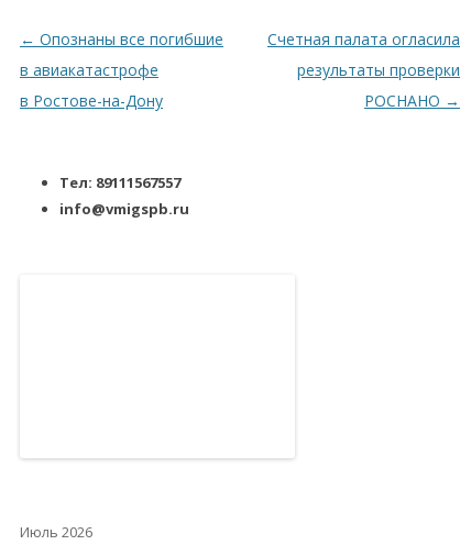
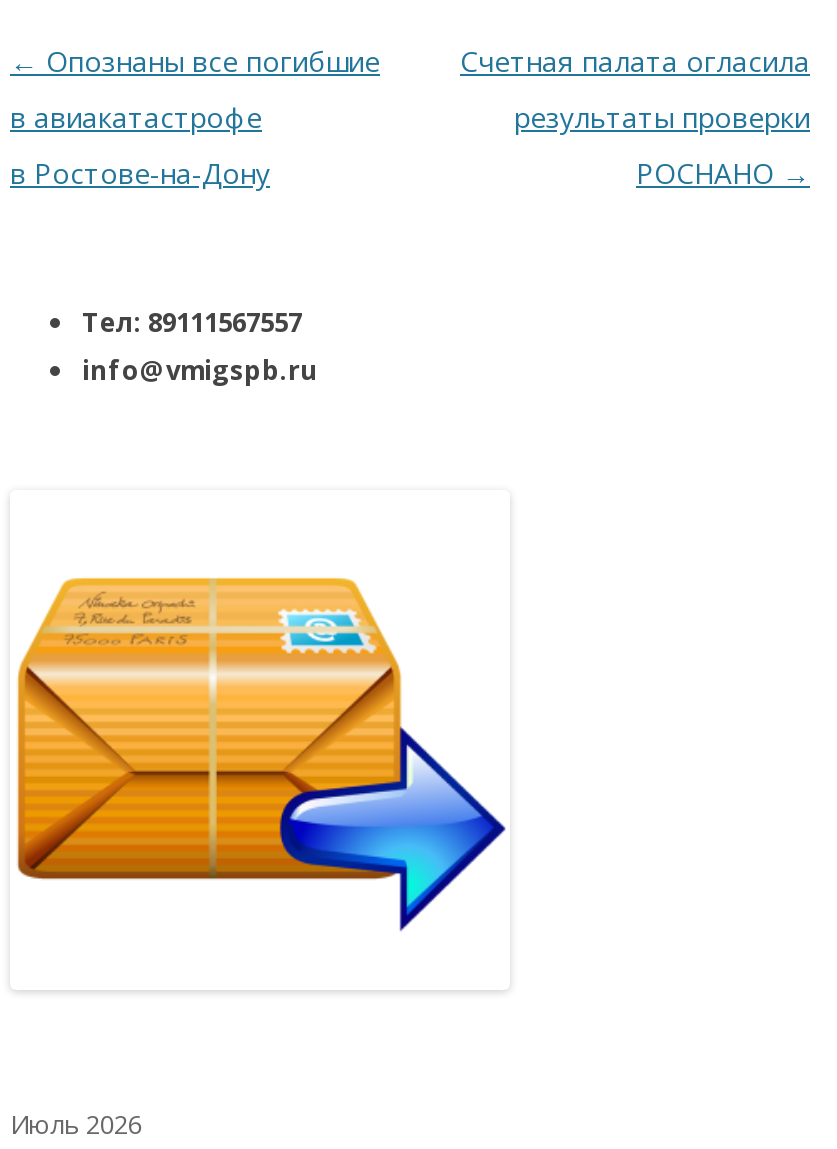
none -> [16,576,506,930] [image]

